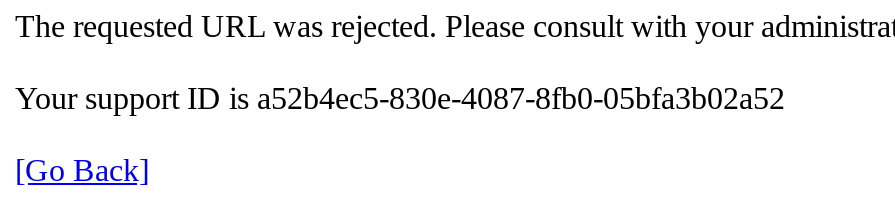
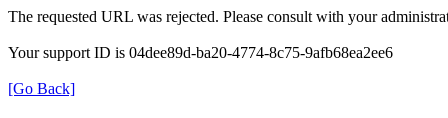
[15,81,785,115] Your support ID is a52b4ec5-830e-4087-8fb0-05bfa3b02a52 -> [8,44,393,61] Your support ID is 04dee89d-ba20-4774-8c75-9afb68ea2ee6

